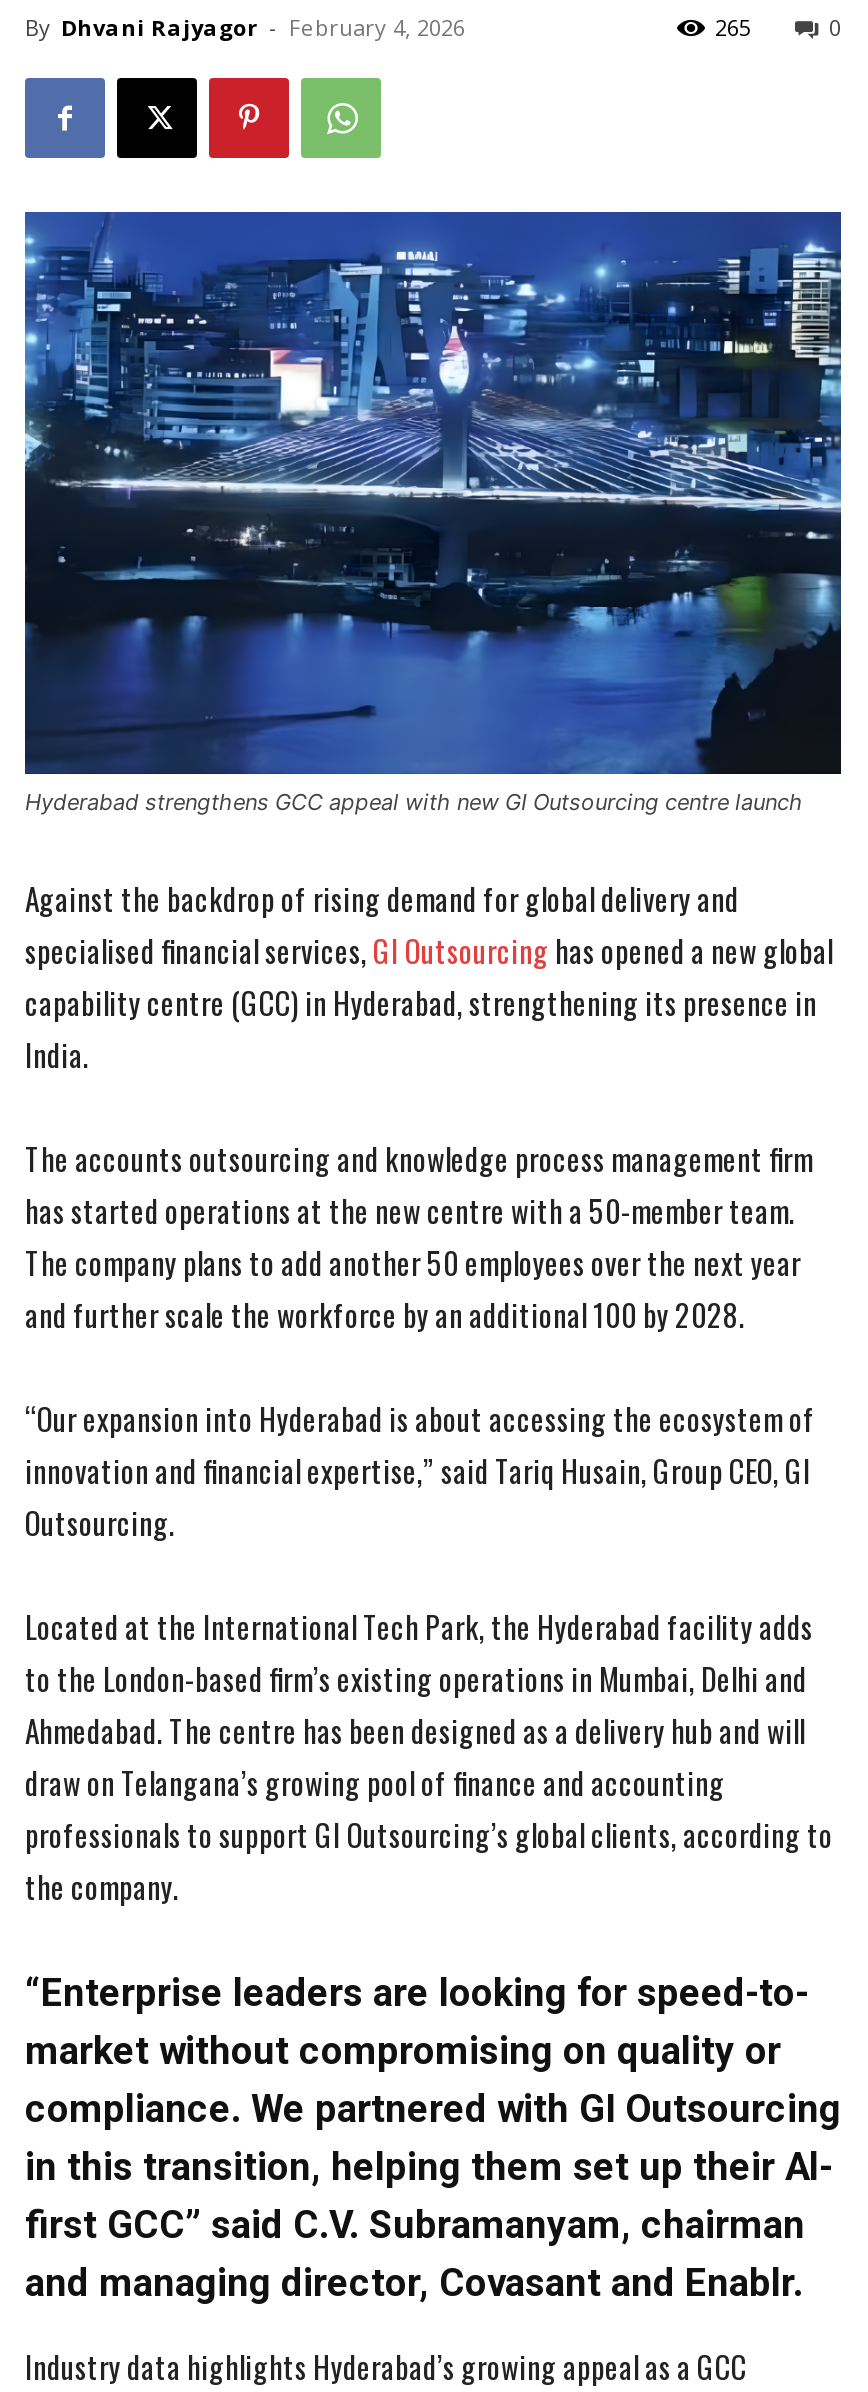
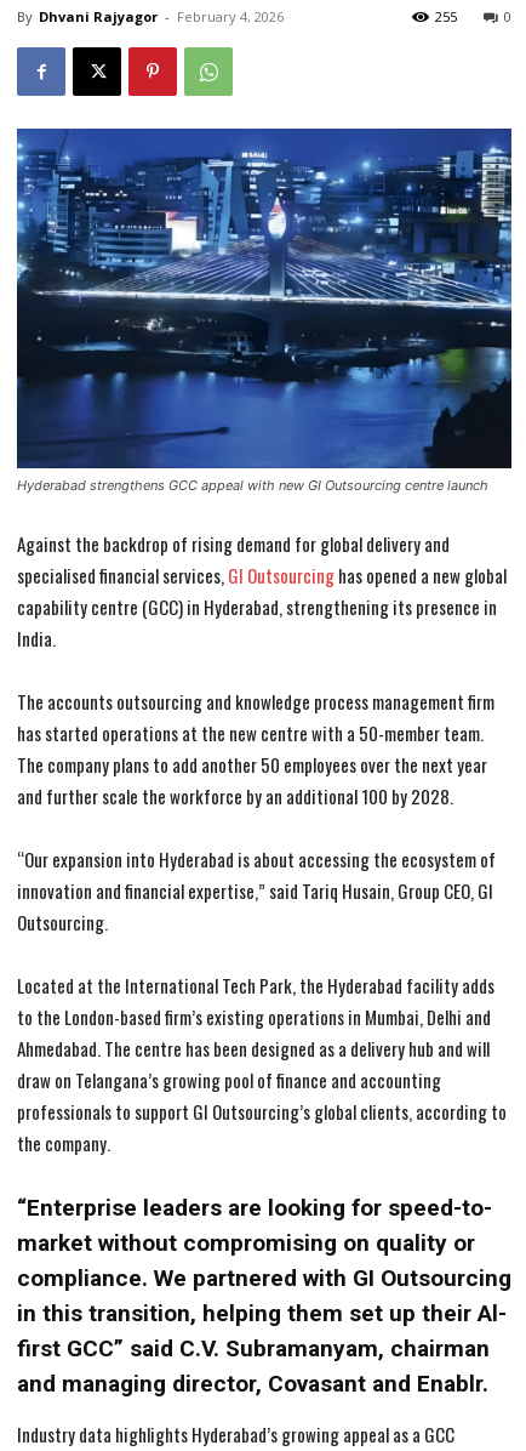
[715,12,751,42] 265 -> [435,7,457,25] 255

